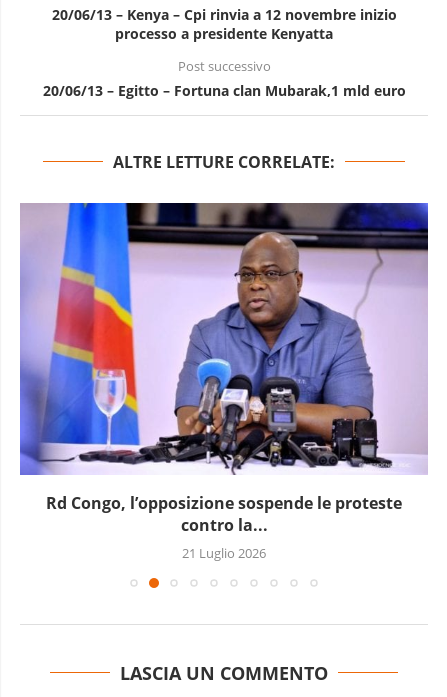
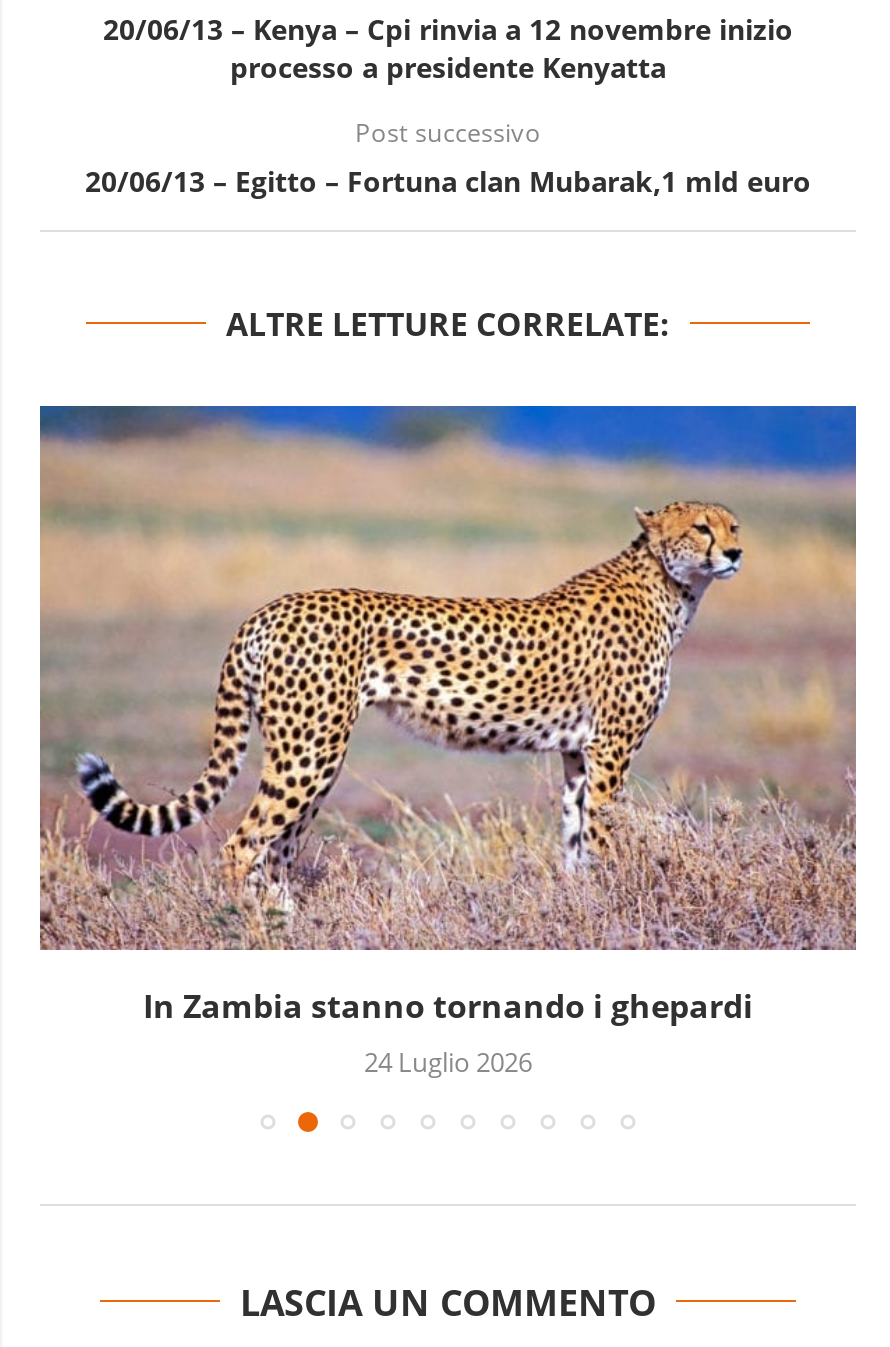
[19,202,429,562] [image] | Rd Congo, l’opposizione sospende le proteste | contro la... | 21 Luglio 2026 -> [38,404,858,1079] [image] | In Zambia stanno tornando i ghepardi | 24 Luglio 2026

